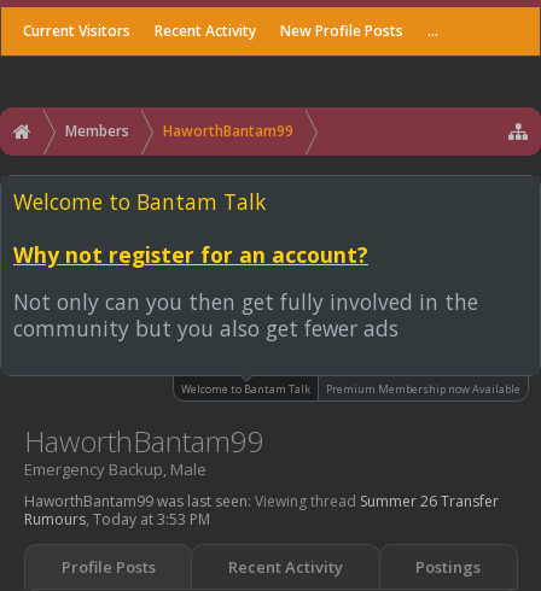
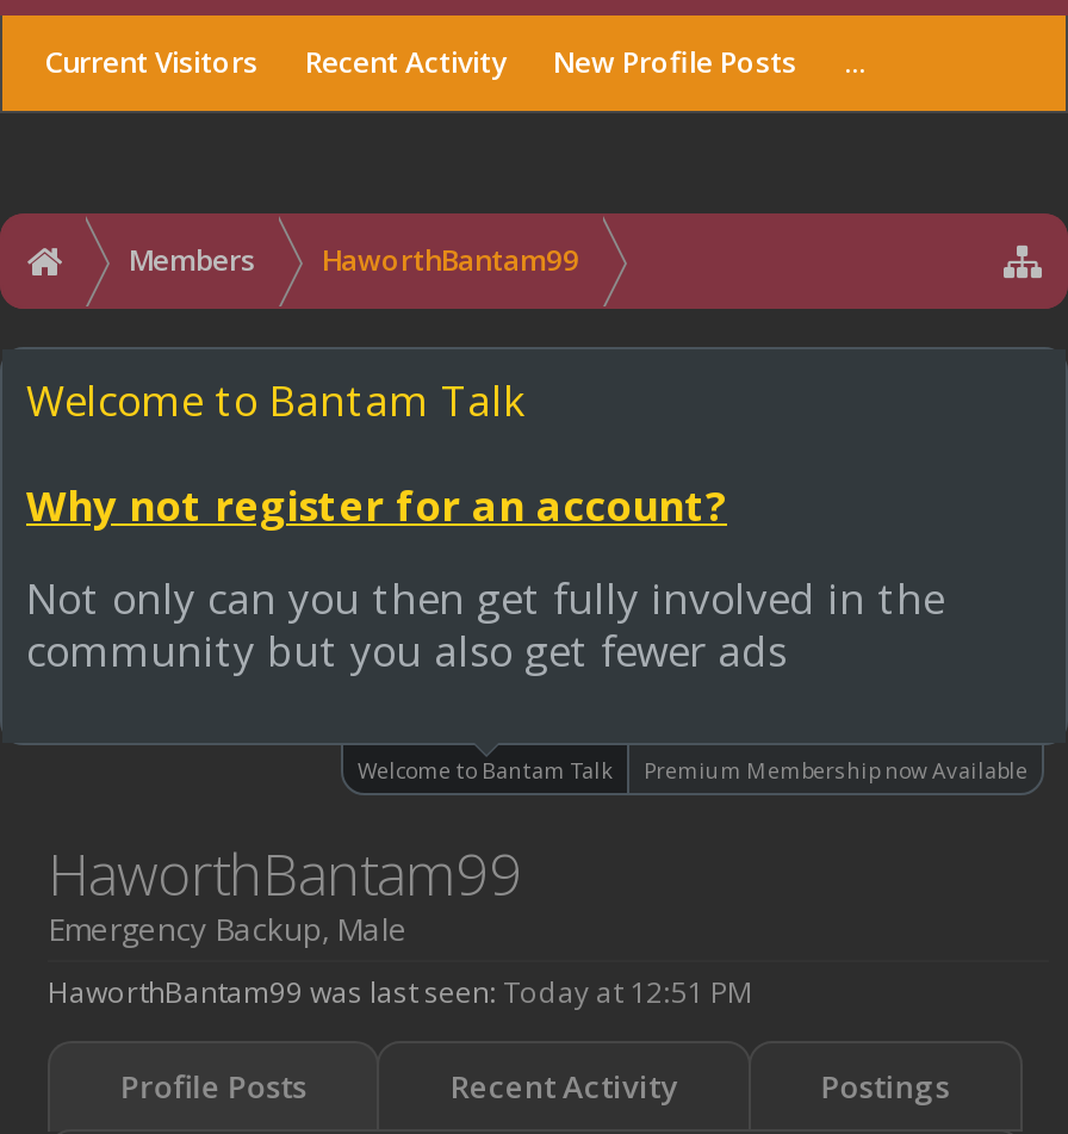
[24,491,499,529] HaworthBantam99 was last seen: Viewing thread Summer 26 Transfer | Rumours, Today at 3:53 PM -> [48,972,751,1012] HaworthBantam99 was last seen: Today at 12:51 PM

